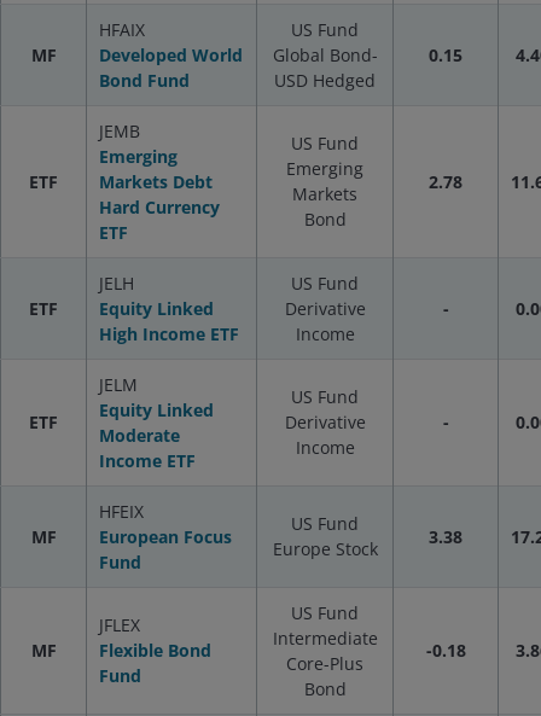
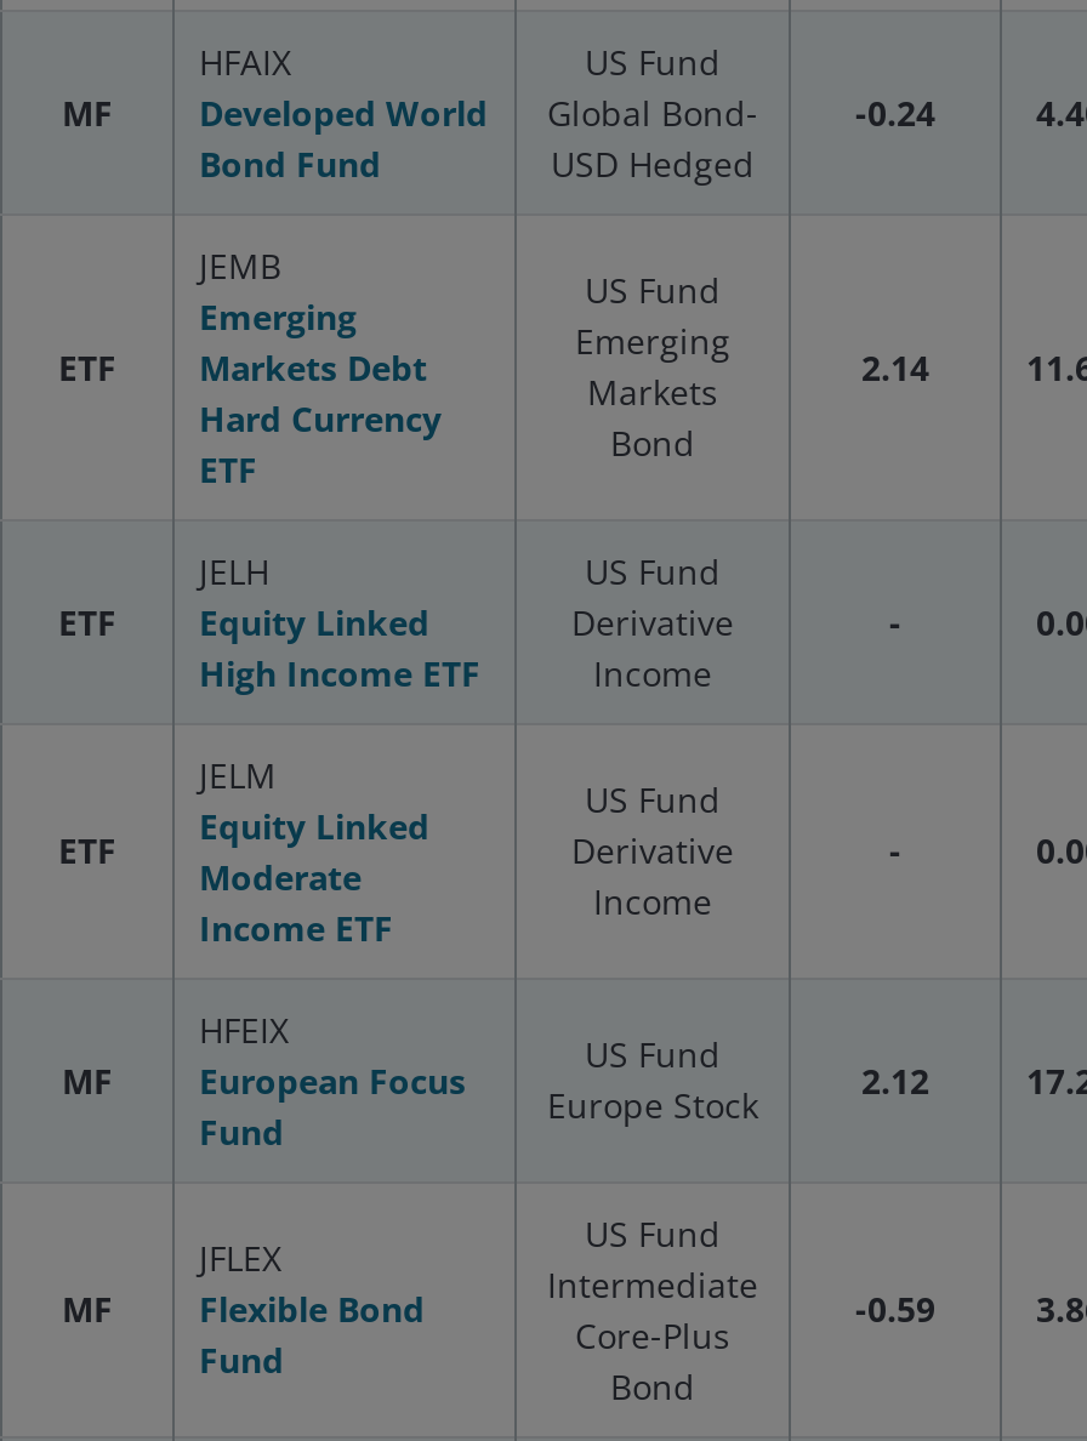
[429,43,463,66] 0.15 -> [855,89,935,135] -0.24
[429,170,463,193] 2.78 -> [861,344,929,390] 2.14
[429,525,463,548] 3.38 -> [861,1057,929,1103] 2.12
[426,638,466,661] -0.18 -> [855,1285,935,1331] -0.59

